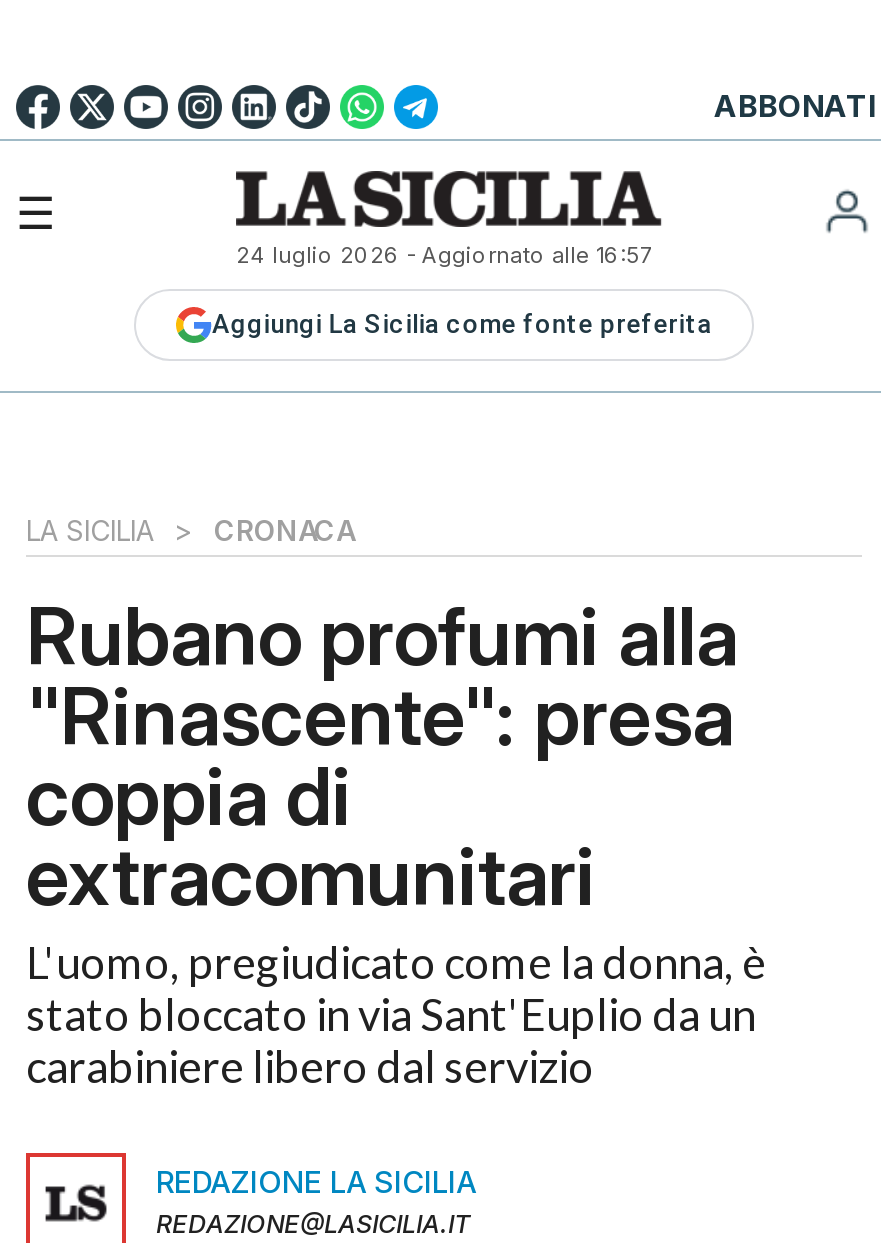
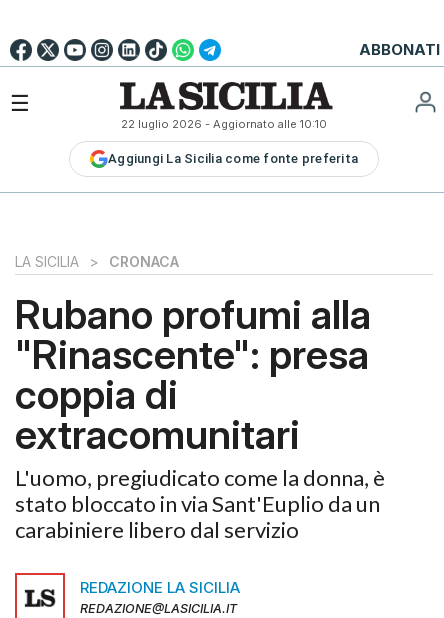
[236,240,652,268] 24 luglio 2026 - Aggiornato alle 16:57 -> [121,116,327,130] 22 luglio 2026 - Aggiornato alle 10:10

